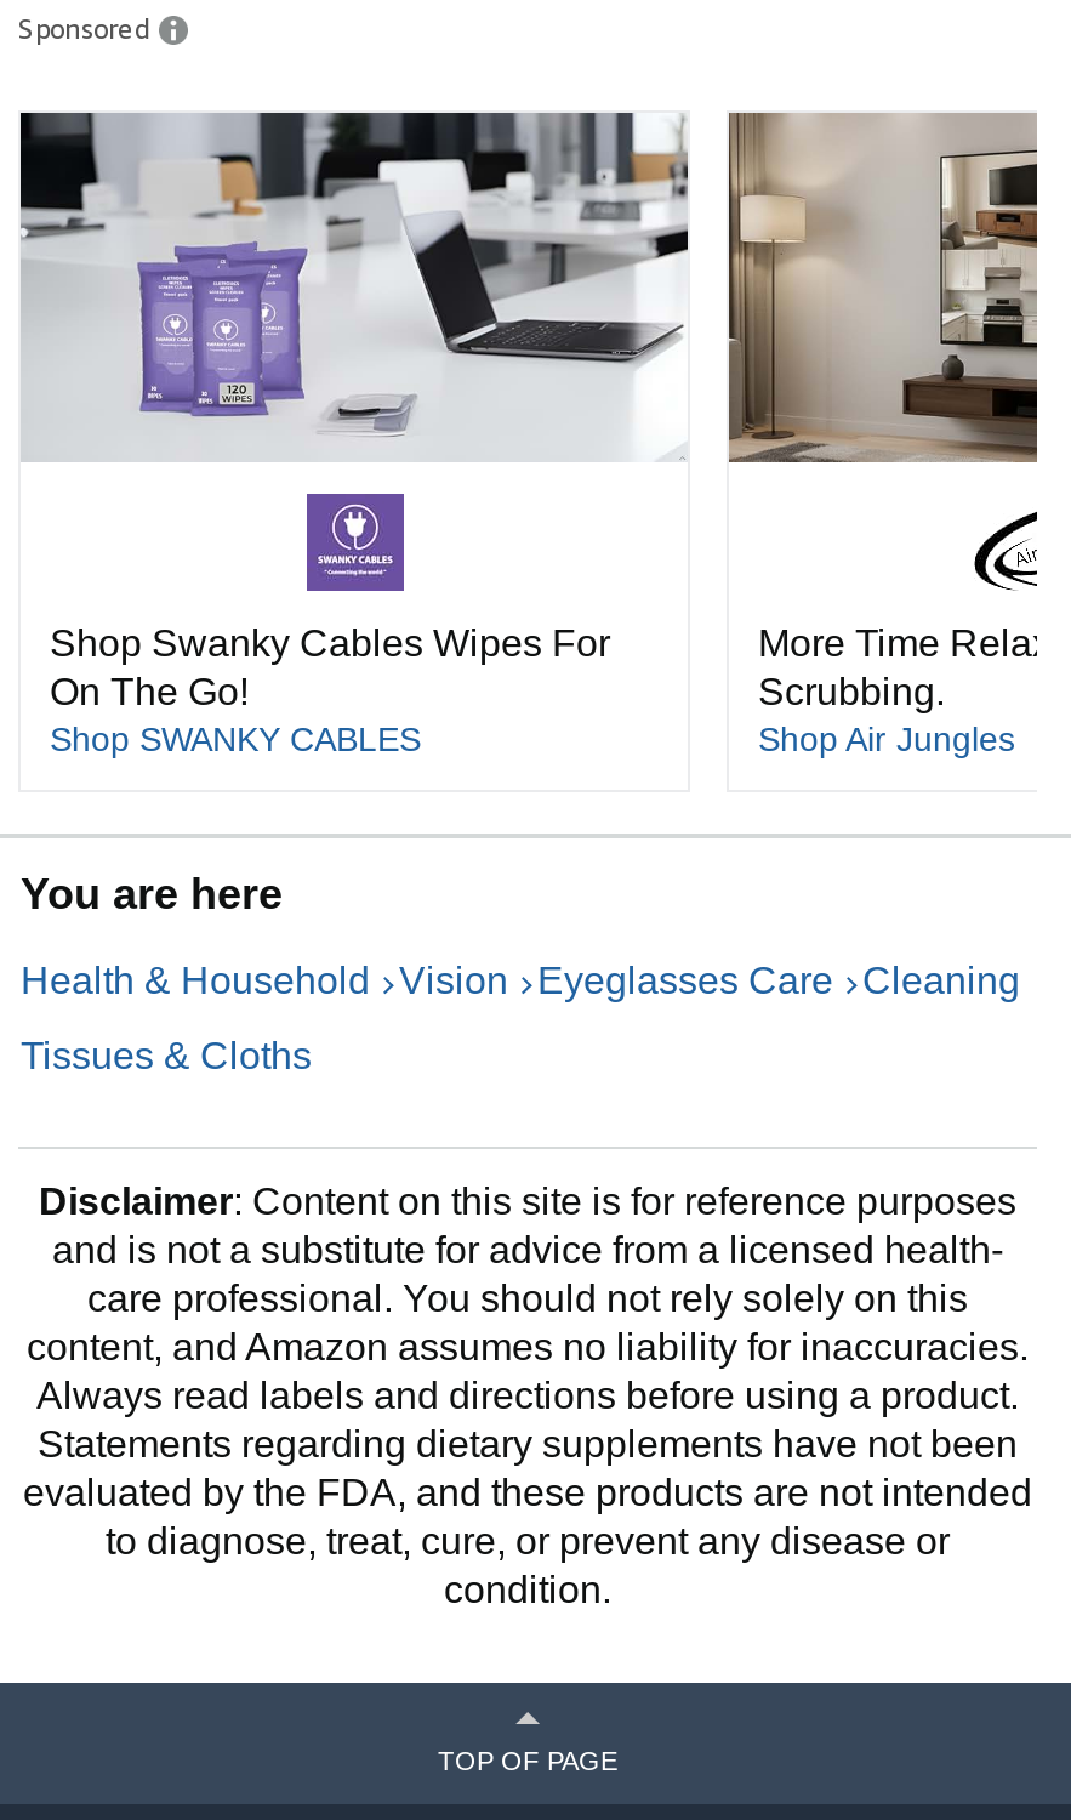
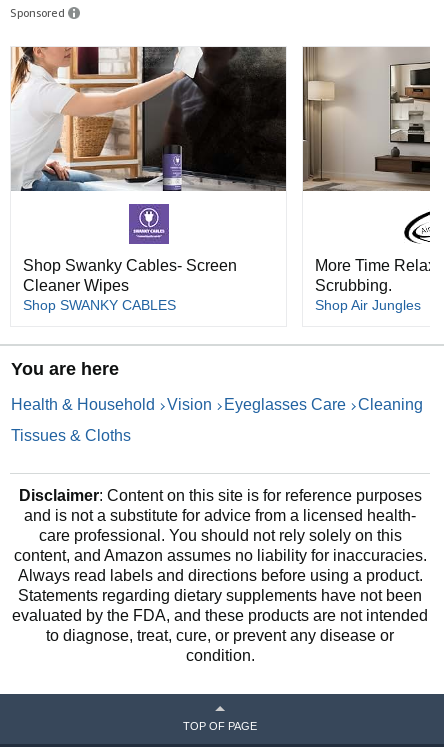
[18,110,690,462] [image] -> [11,46,287,192] [image]
[50,622,610,712] Shop Swanky Cables Wipes For | On The Go! -> [23,257,237,294] Shop Swanky Cables- Screen | Cleaner Wipes

